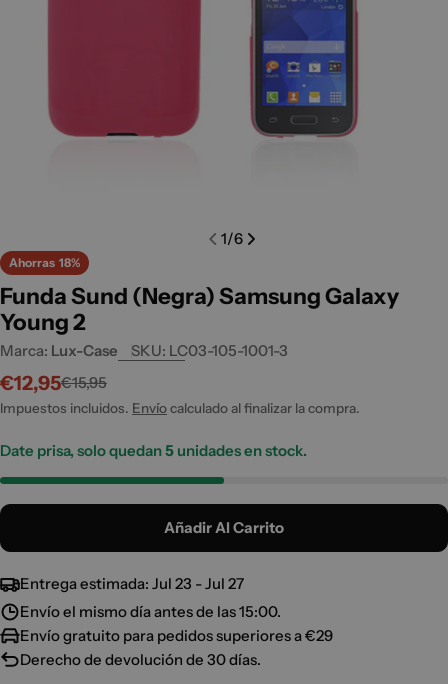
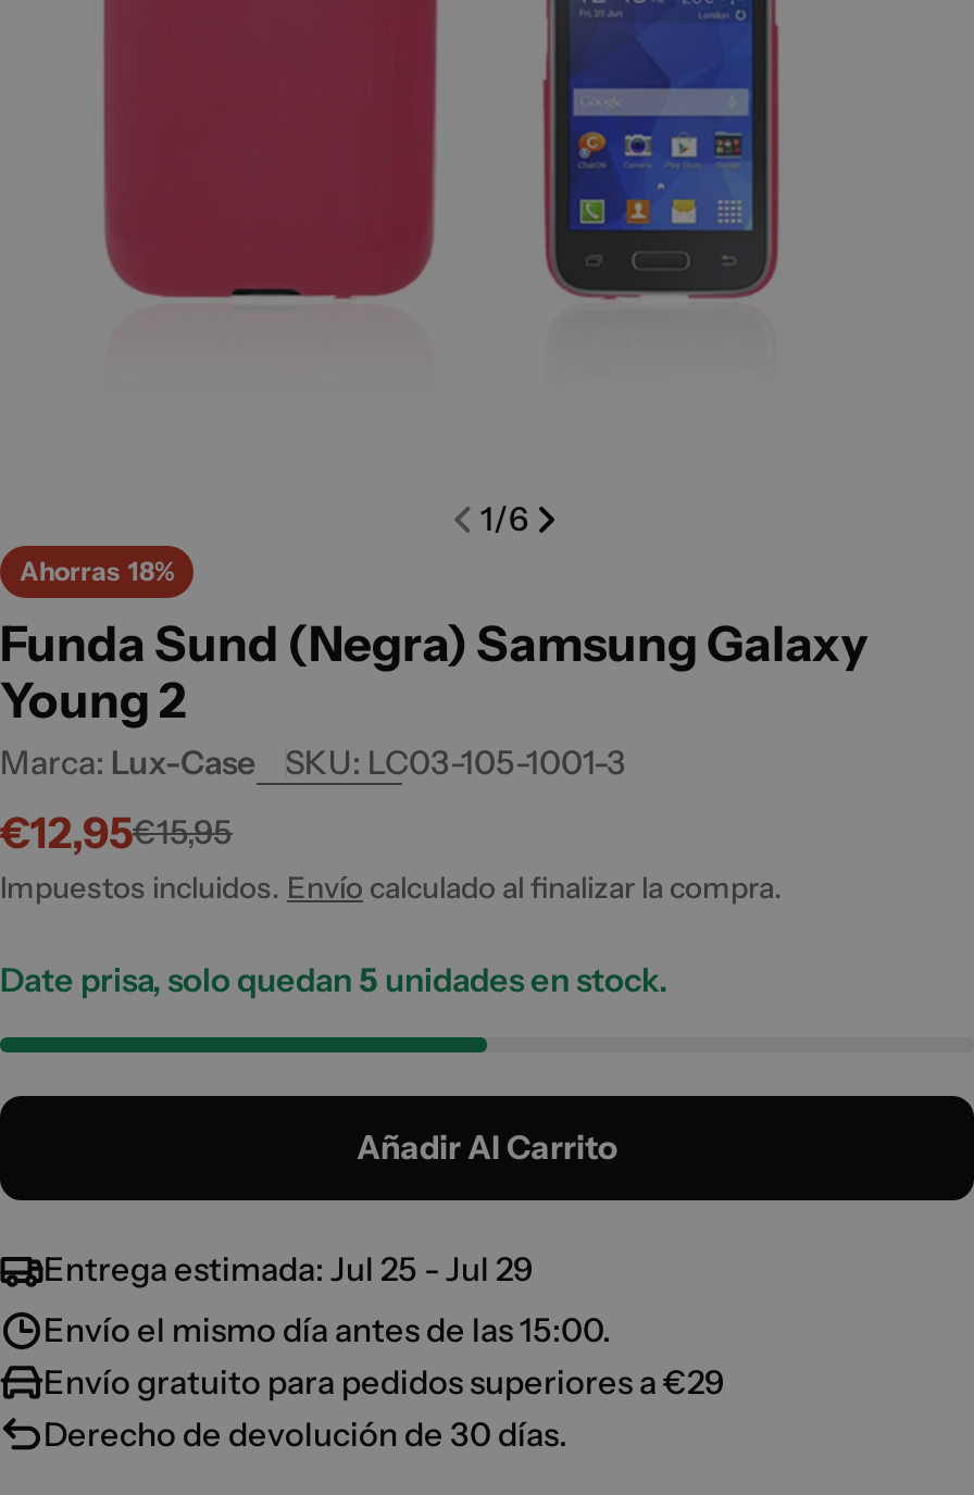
[20,574,244,593] Entrega estimada: Jul 23 - Jul 27 -> [43,1248,533,1290] Entrega estimada: Jul 25 - Jul 29

